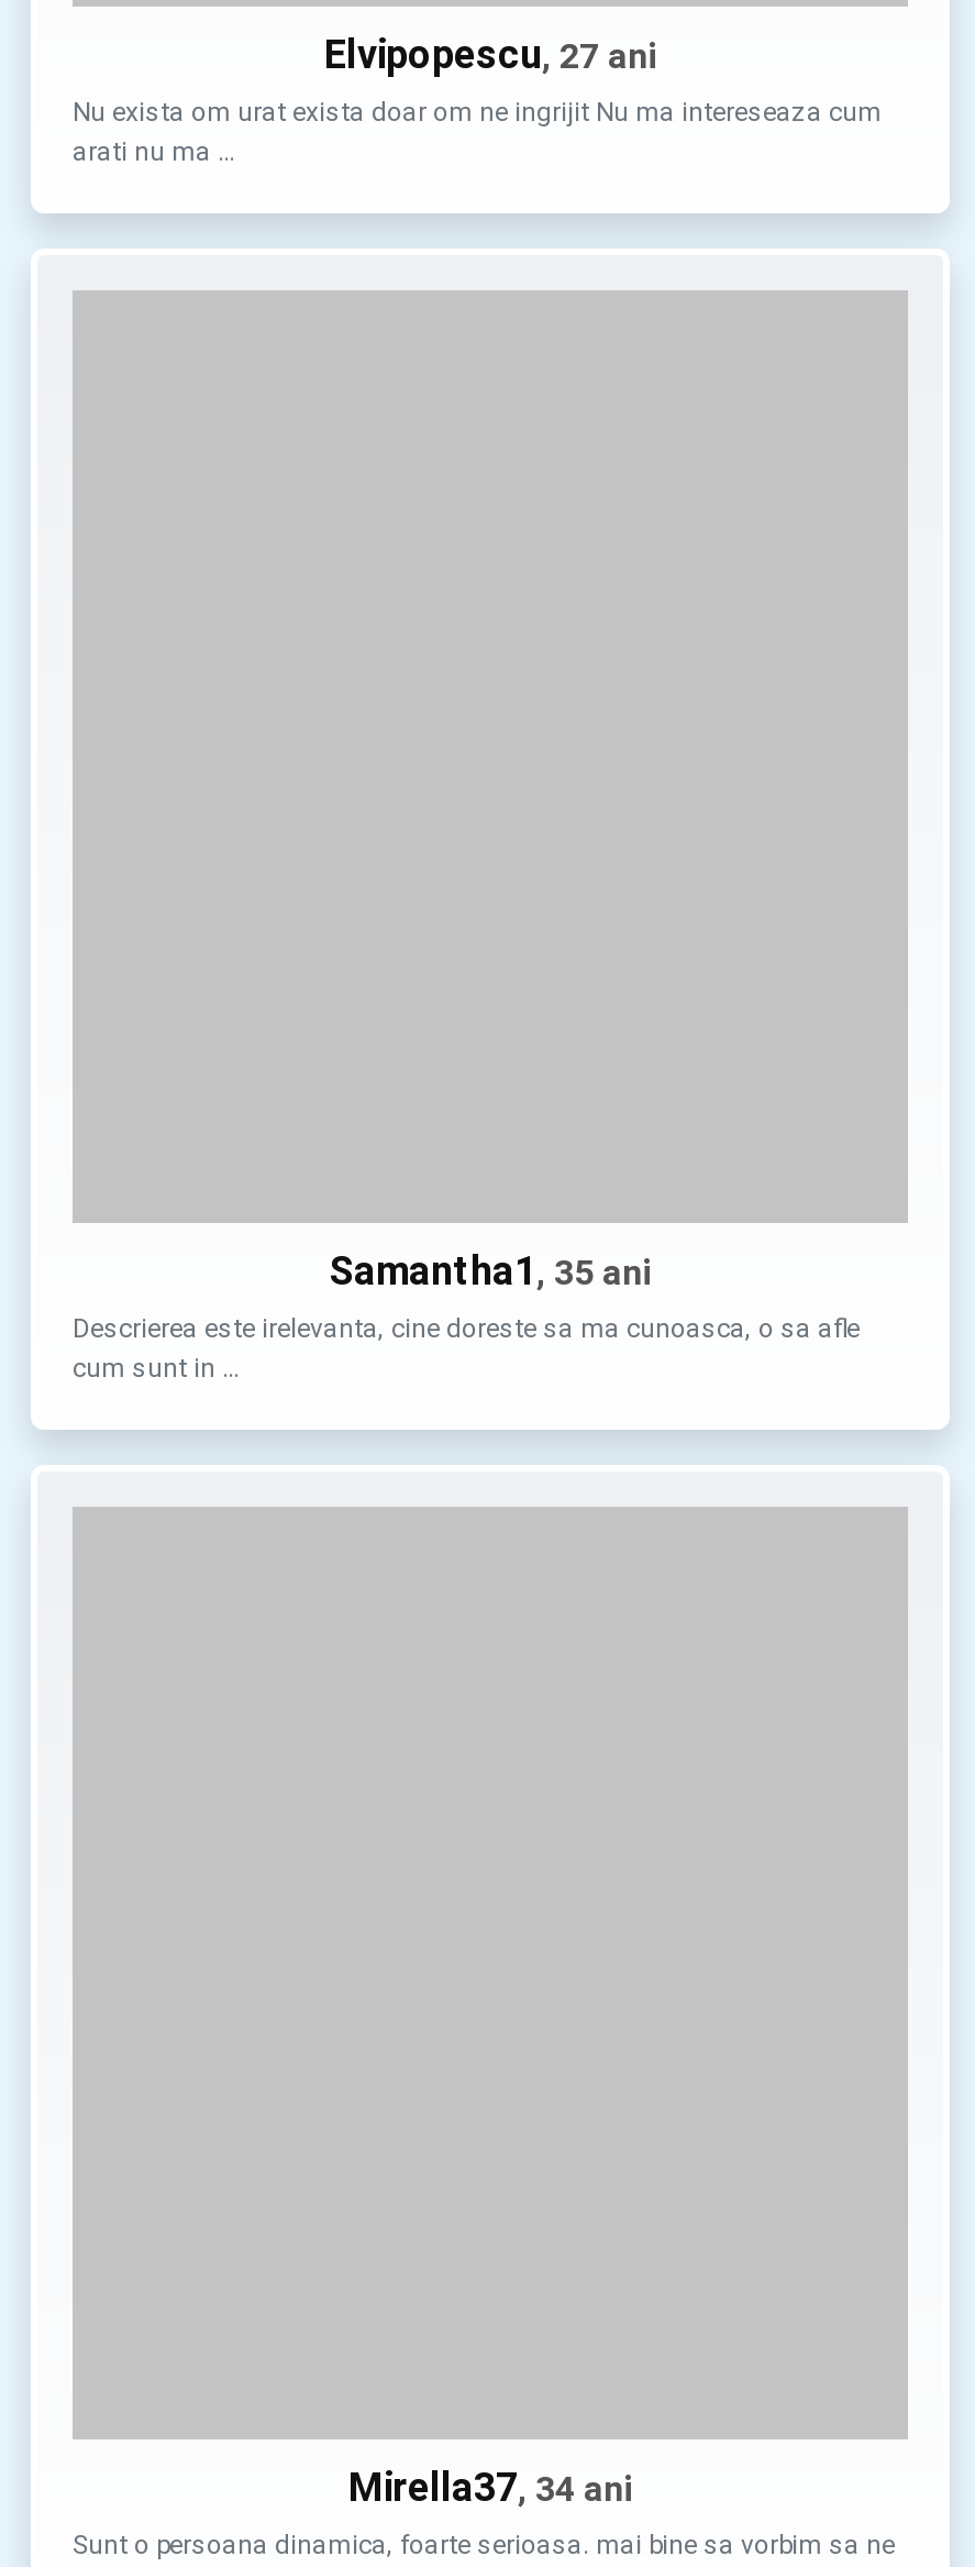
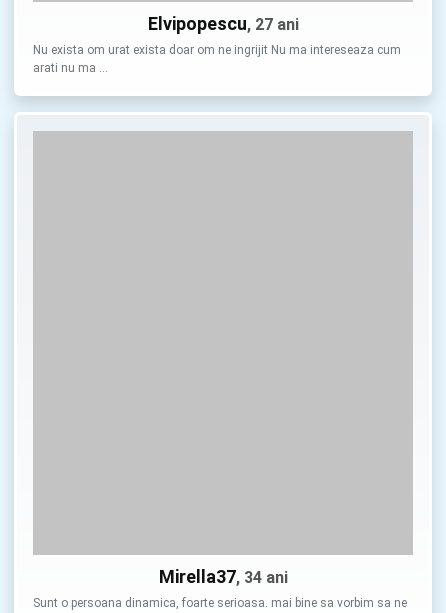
[73,1247,860,1384] Samantha1, 35 ani | Descrierea este irelevanta, cine doreste sa ma cunoasca, o sa afle | cum sunt in … -> none

